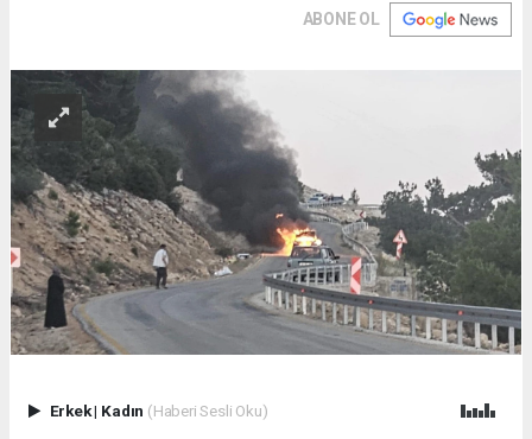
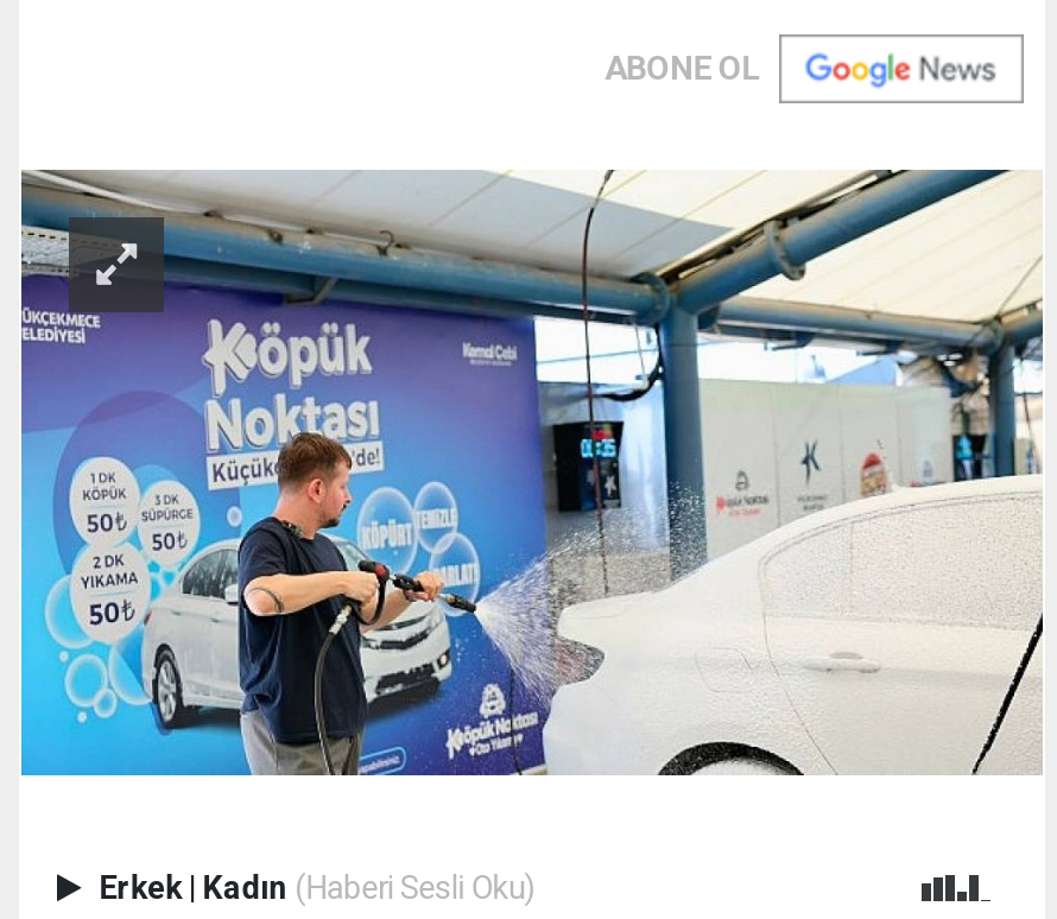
[9,69,522,356] [image] -> [19,167,1045,778] [image]

